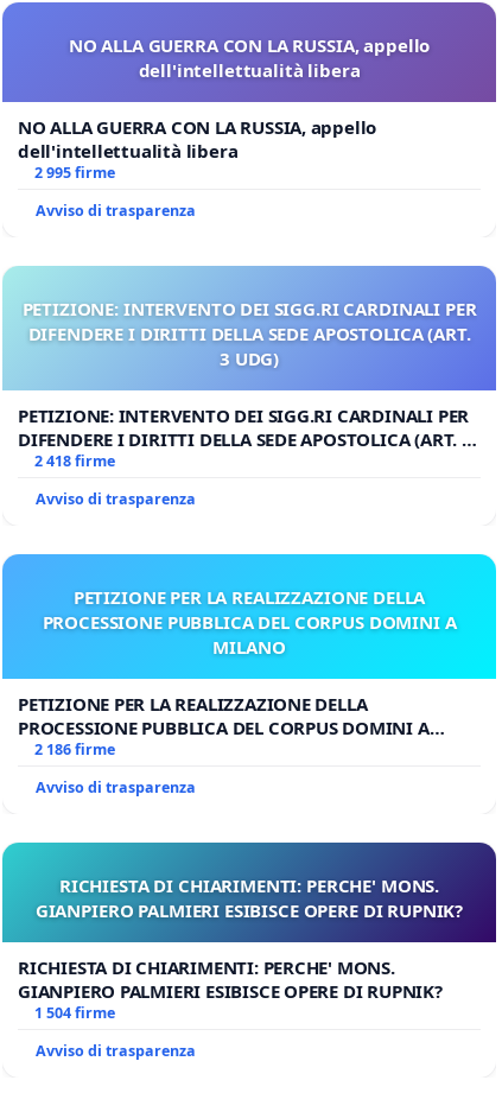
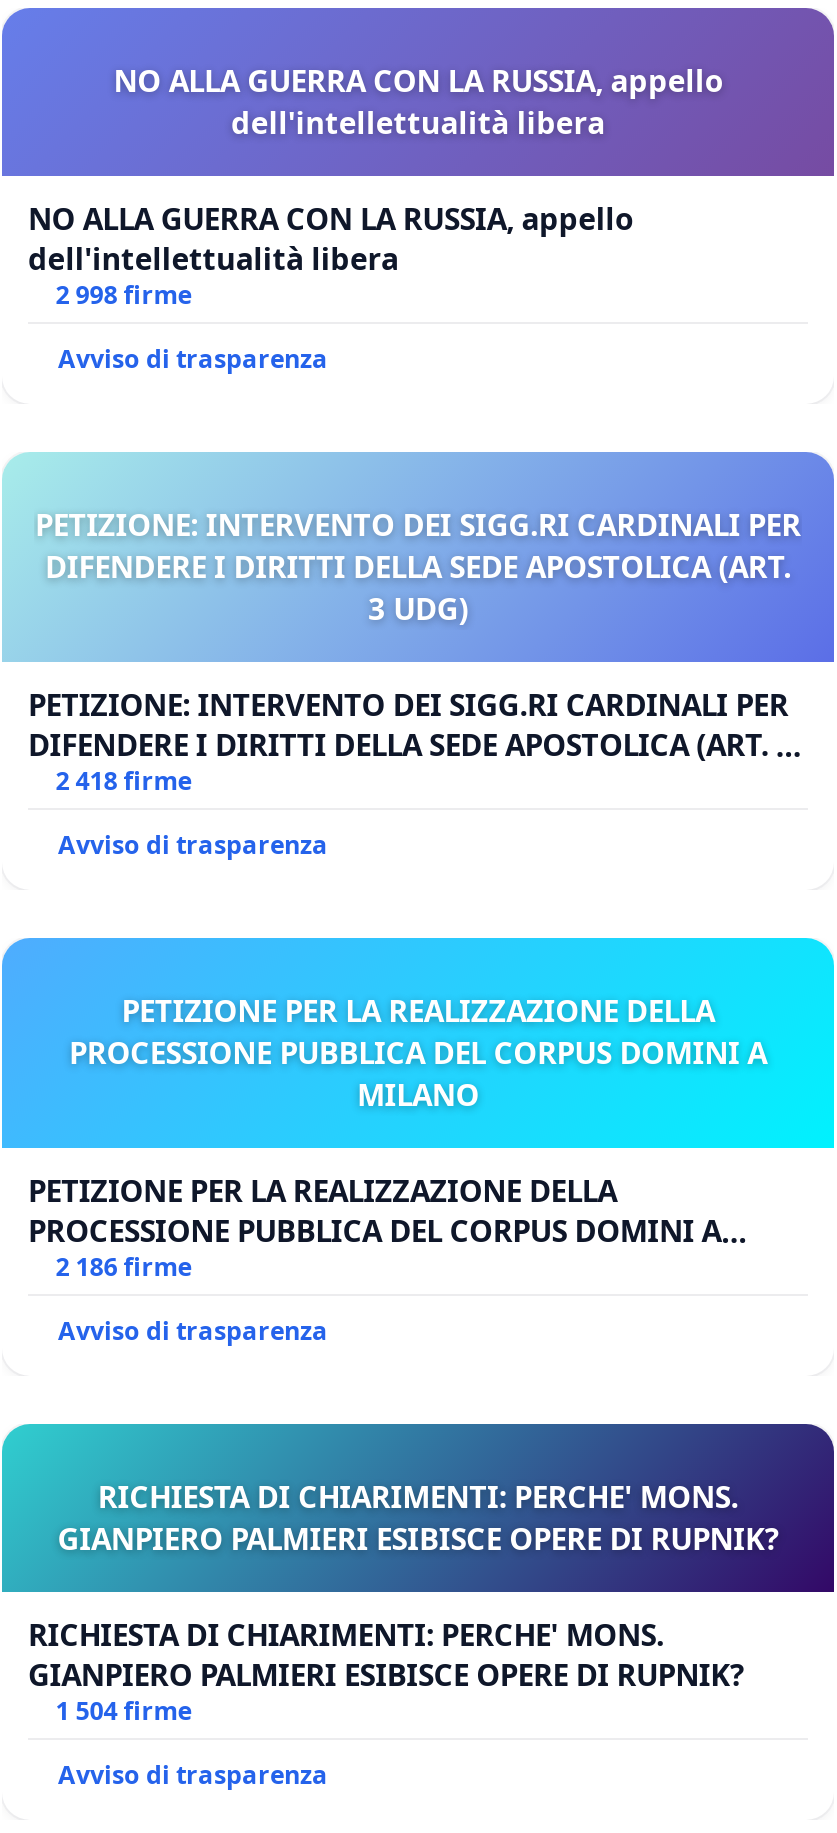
[34,163,115,183] 2 995 firme -> [56,279,192,313] 2 998 firme

